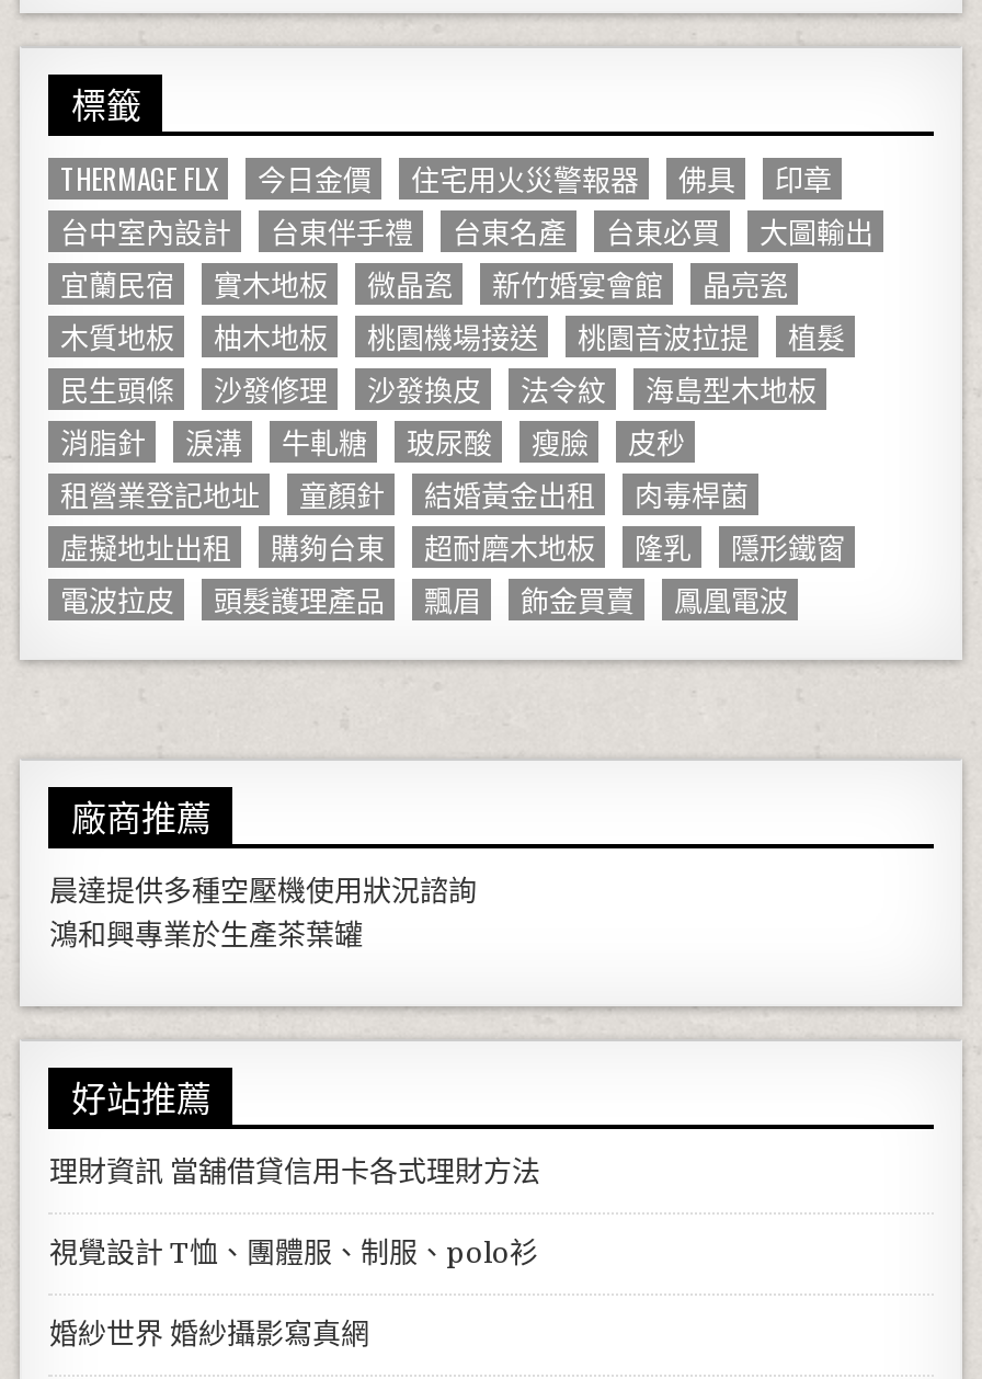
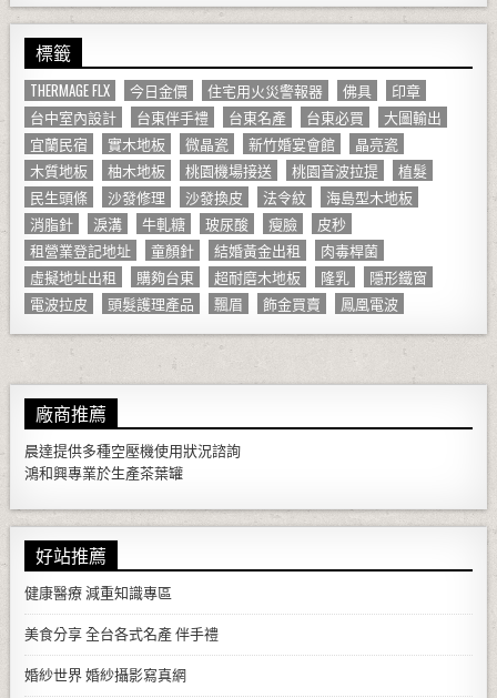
[49,1155,540,1187] 理財資訊當舖借貸信用卡各式理財方法 -> [25,584,173,601] 健康醫療減重知識專區
[49,1236,538,1269] 視覺設計T恤、團體服、制服、polo衫 -> [25,625,219,642] 美食分享全台各式名產 伴手禮

